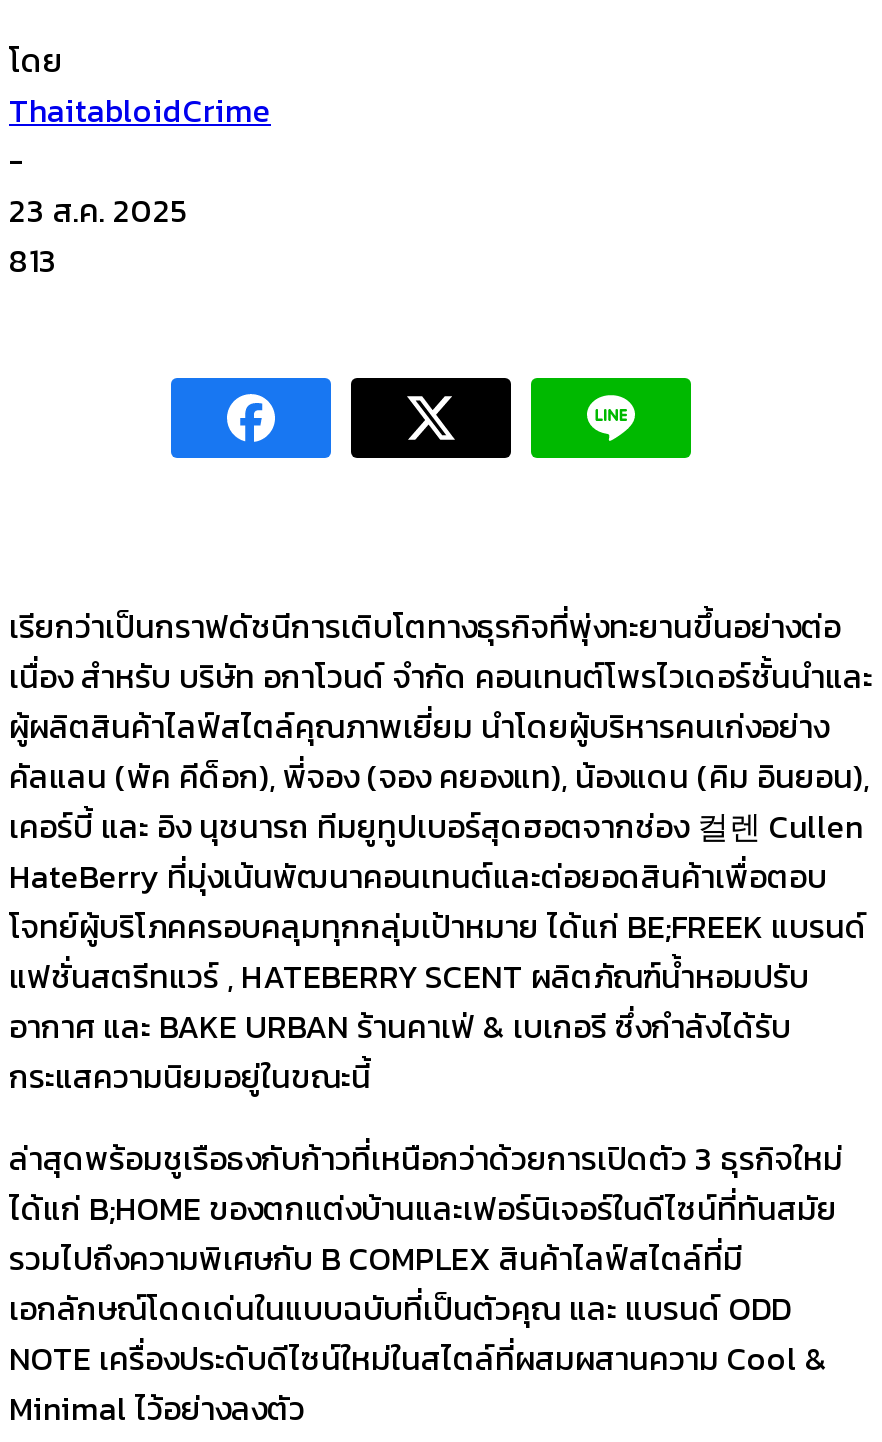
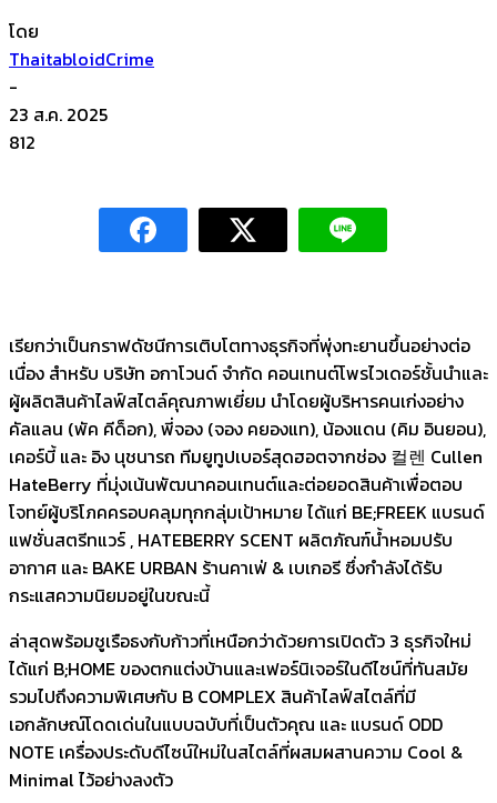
[9,236,57,284] 813 -> [9,129,35,155] 812

